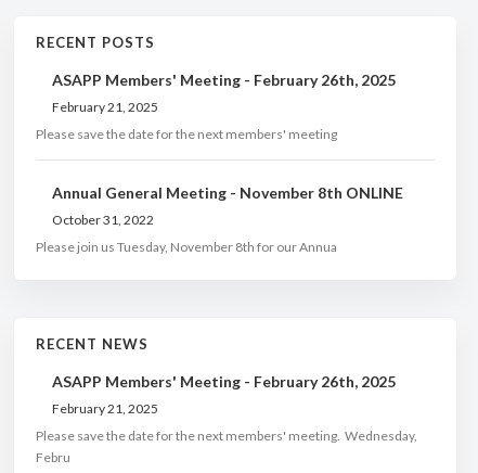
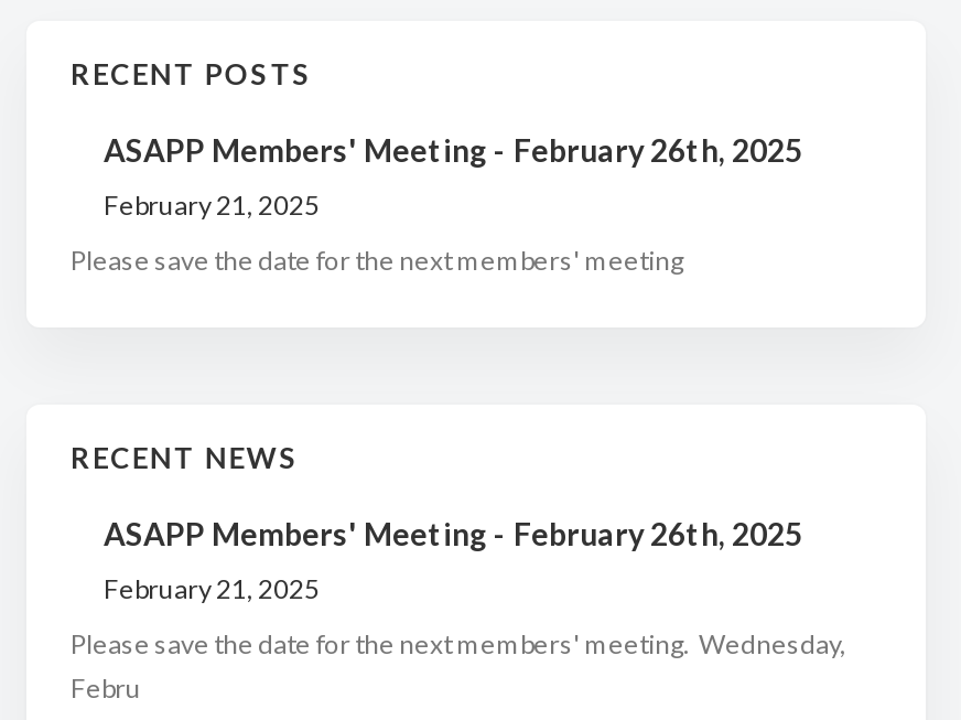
[36,183,403,255] Annual General Meeting - November 8th ONLINE | October 31, 2022 | Please join us Tuesday, November 8th for our Annua -> none

